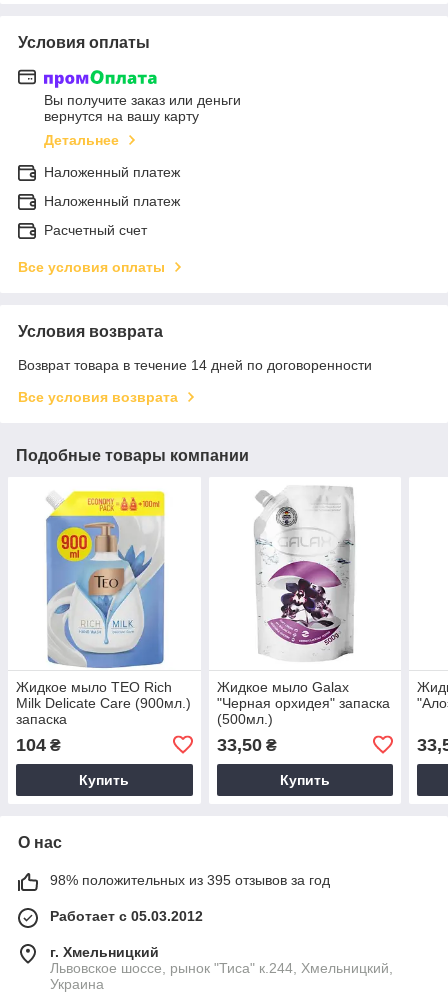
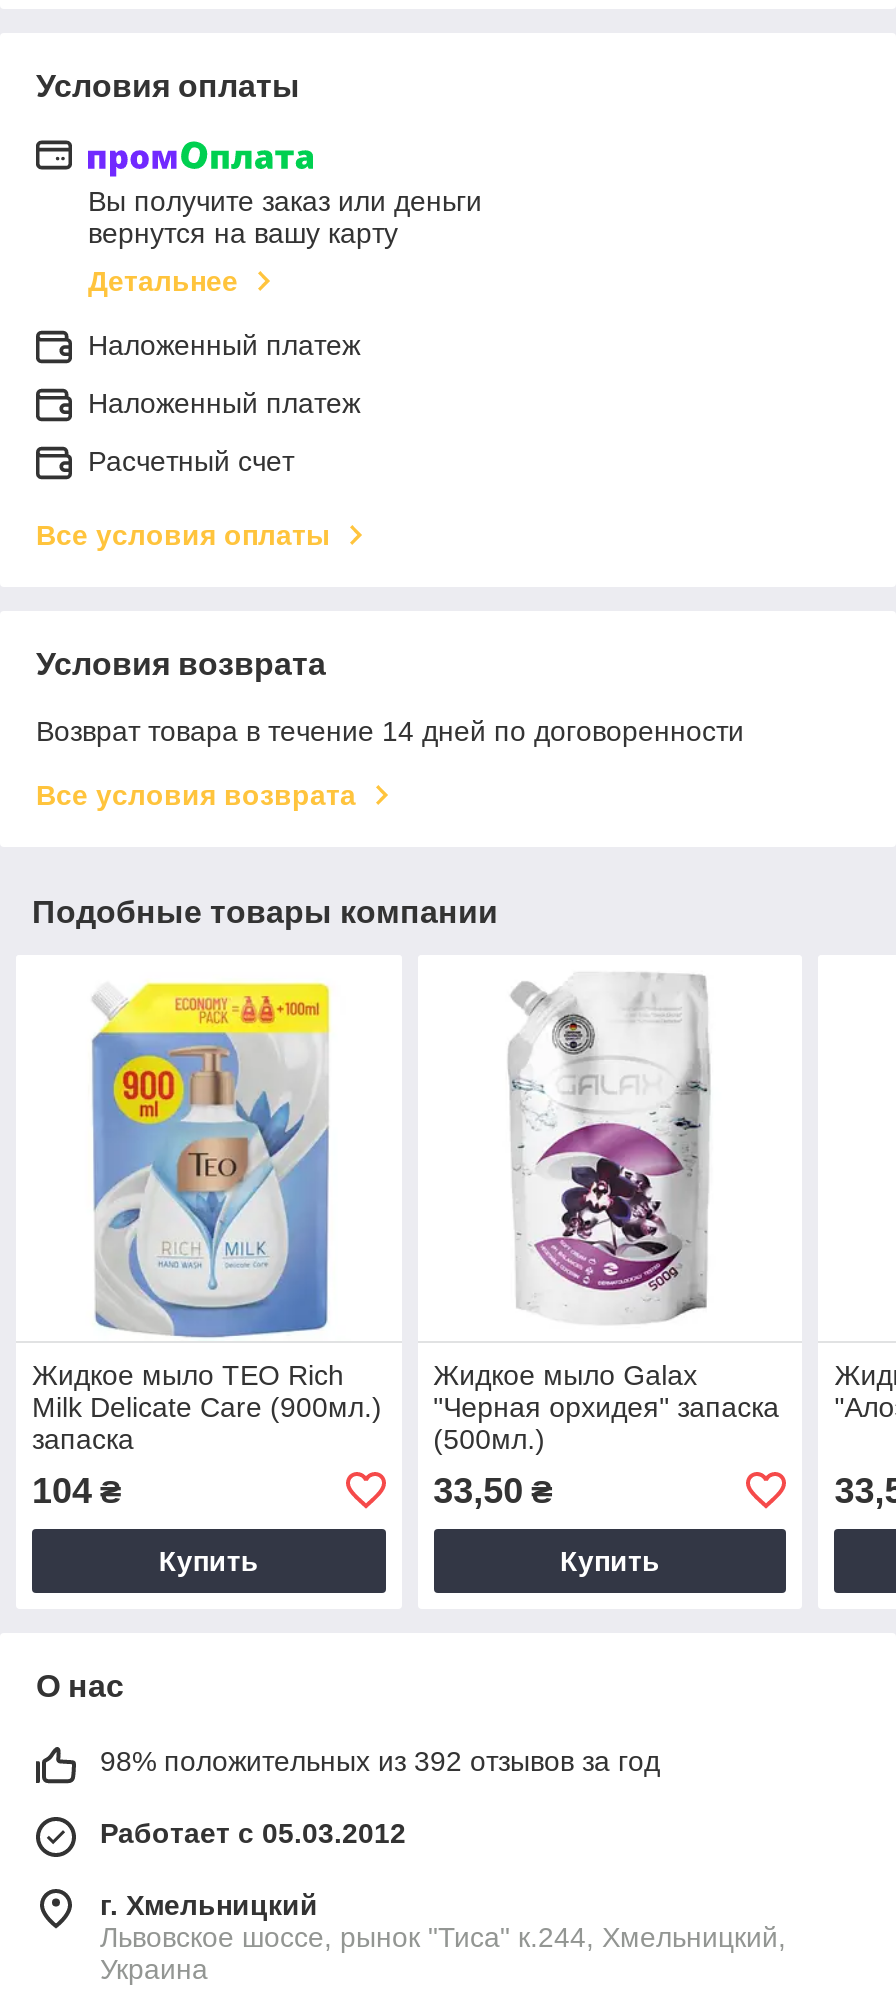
[50,872,330,888] 98% положительных из 395 отзывов за год -> [100,1745,660,1777] 98% положительных из 392 отзывов за год

